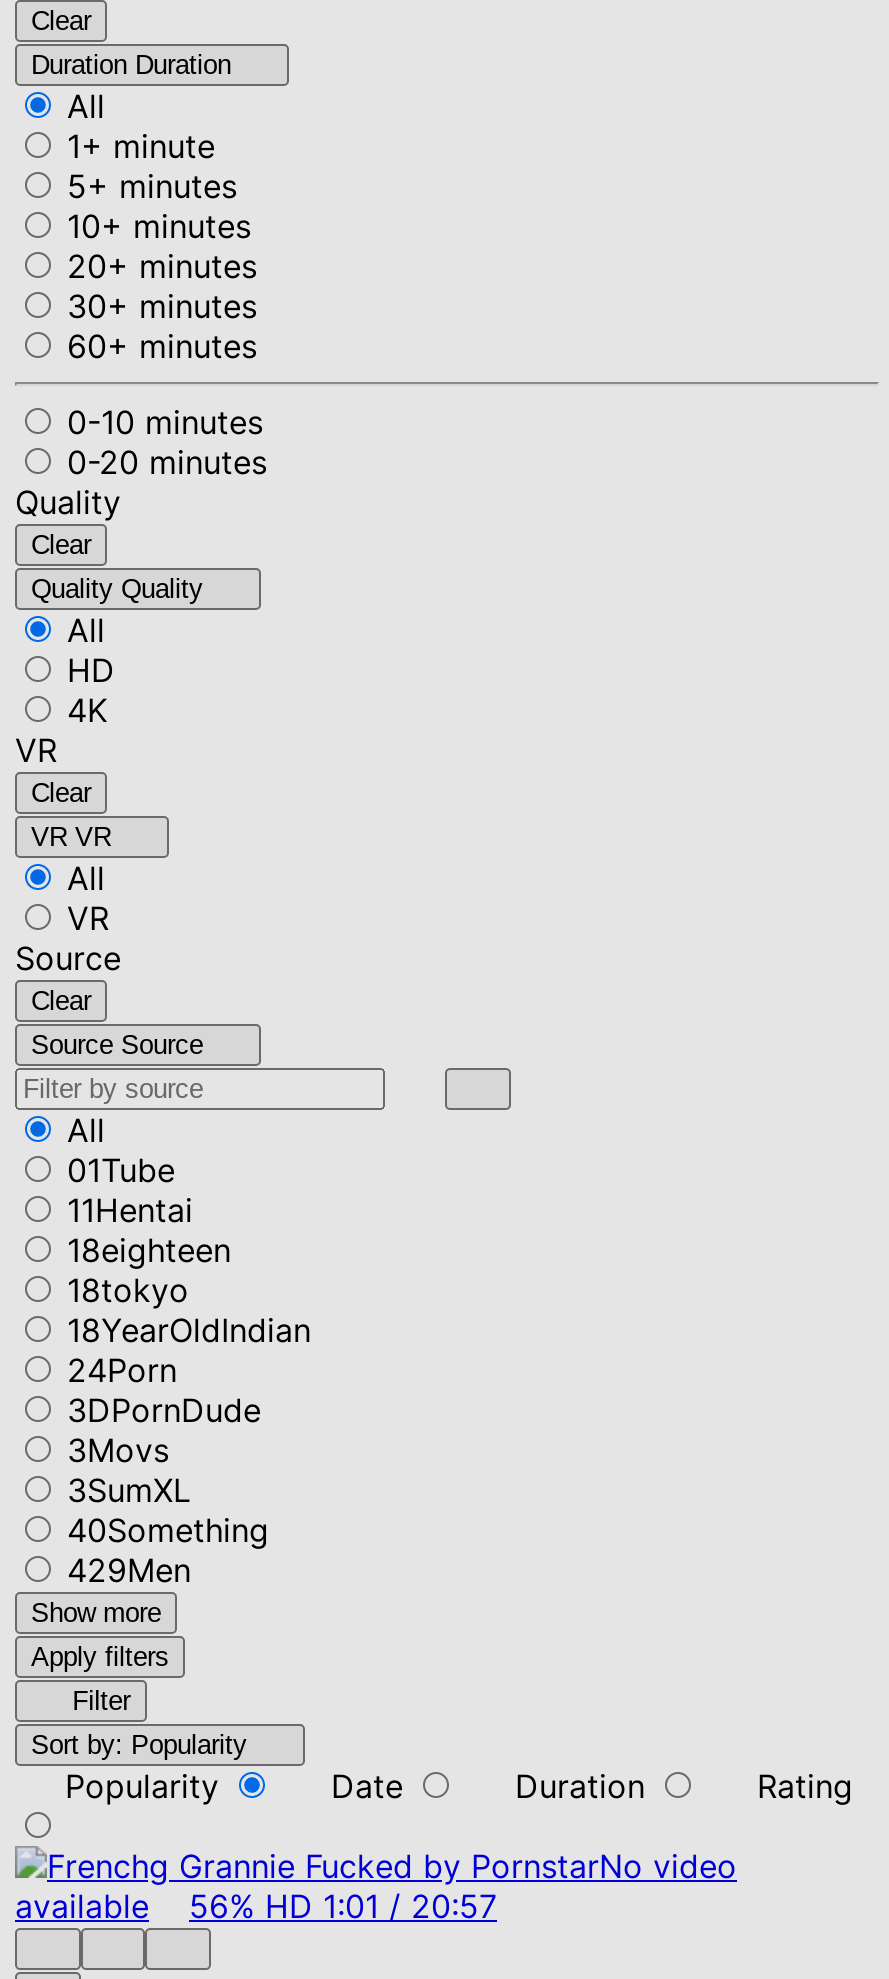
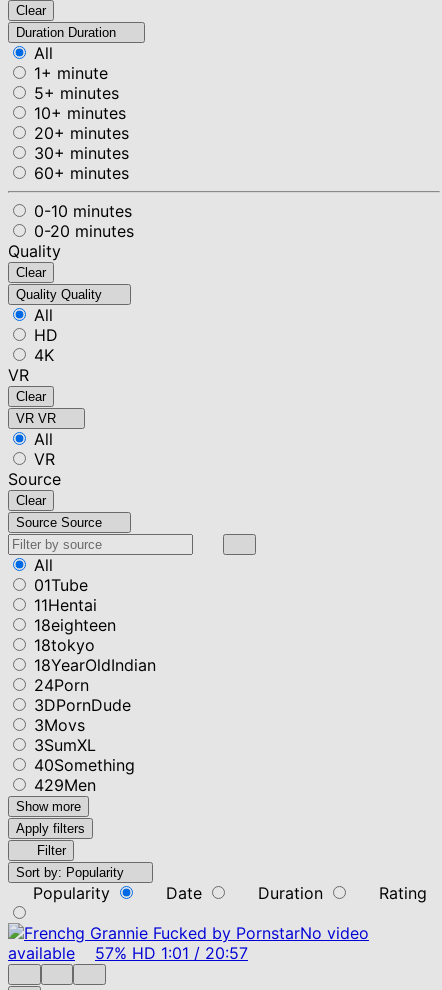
[15,1886,497,1926] available 56% HD 1:01 / 20:57 -> [8,943,248,963] available 57% HD 1:01 / 20:57

